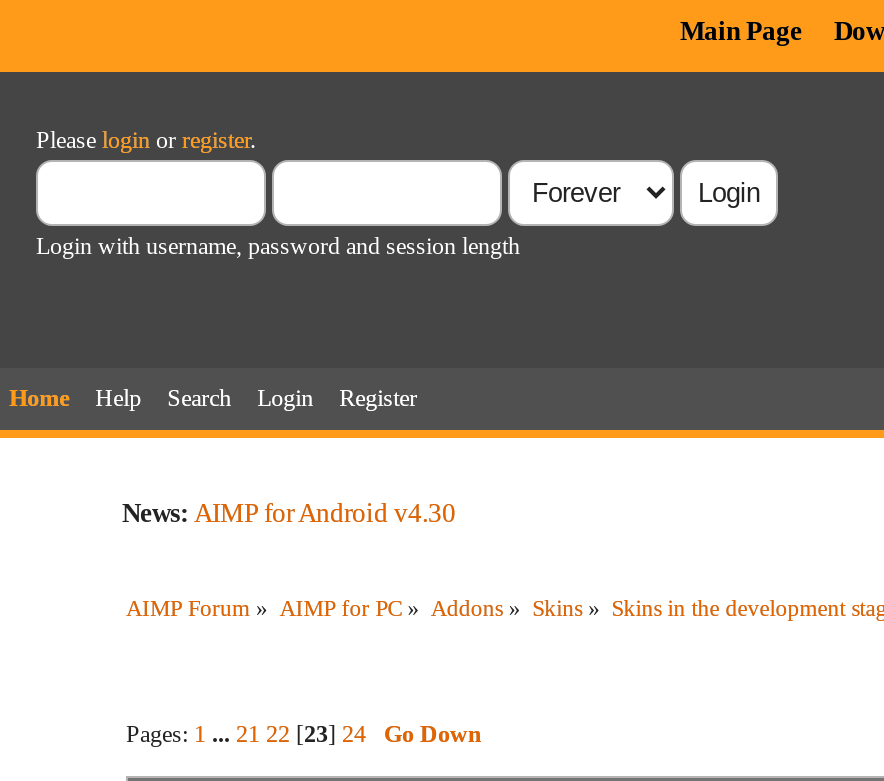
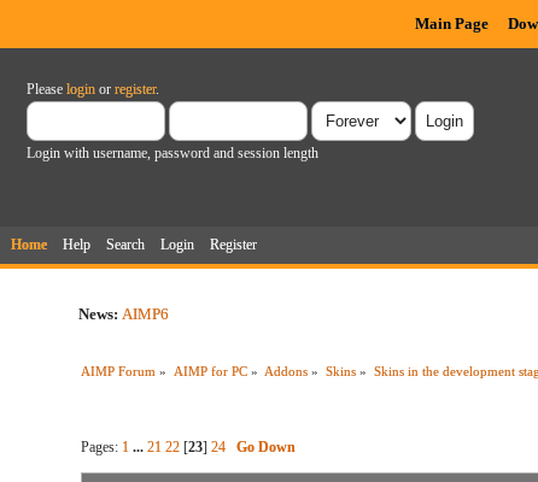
[122,498,456,528] News: AIMP for Android v4.30 -> [78,305,169,323] News: AIMP6

